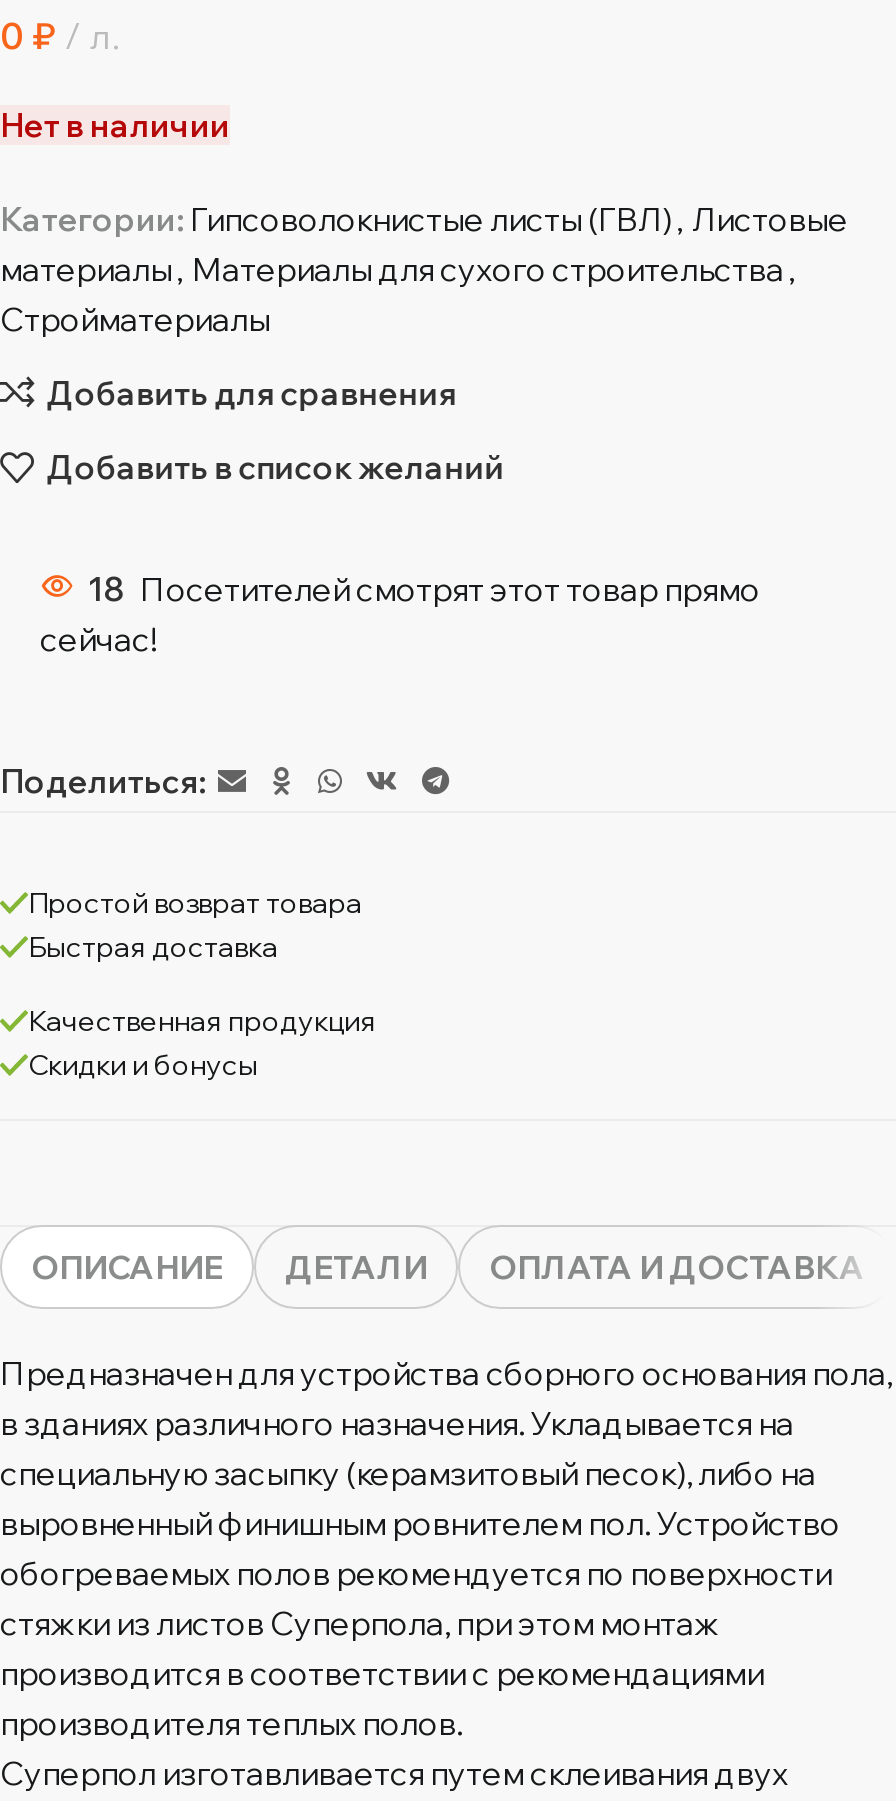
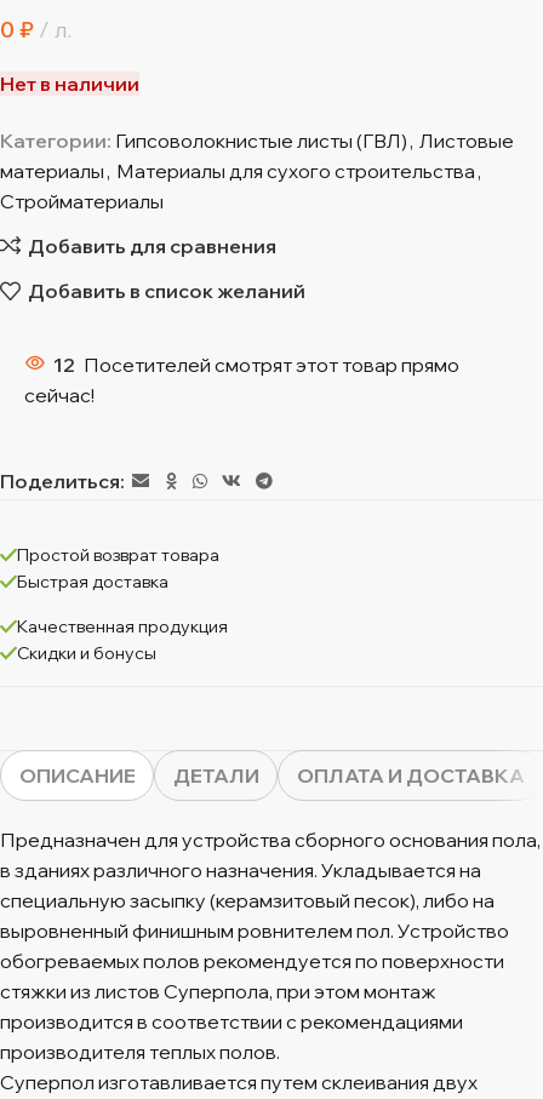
[88,568,760,608] 18 Посетителей смотрят этот товар прямо -> [53,352,459,376] 12 Посетителей смотрят этот товар прямо

